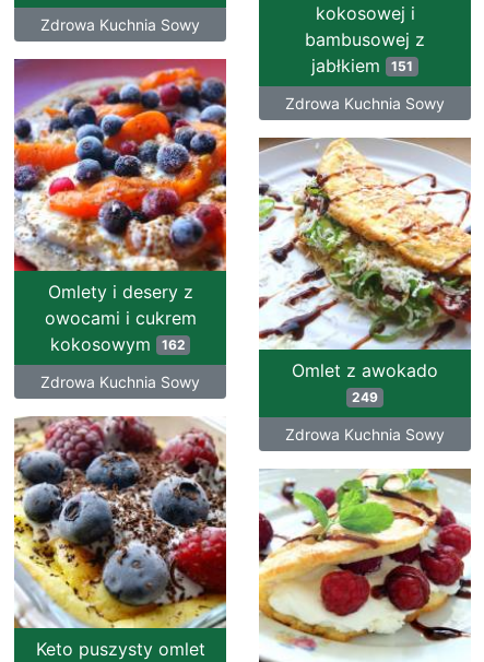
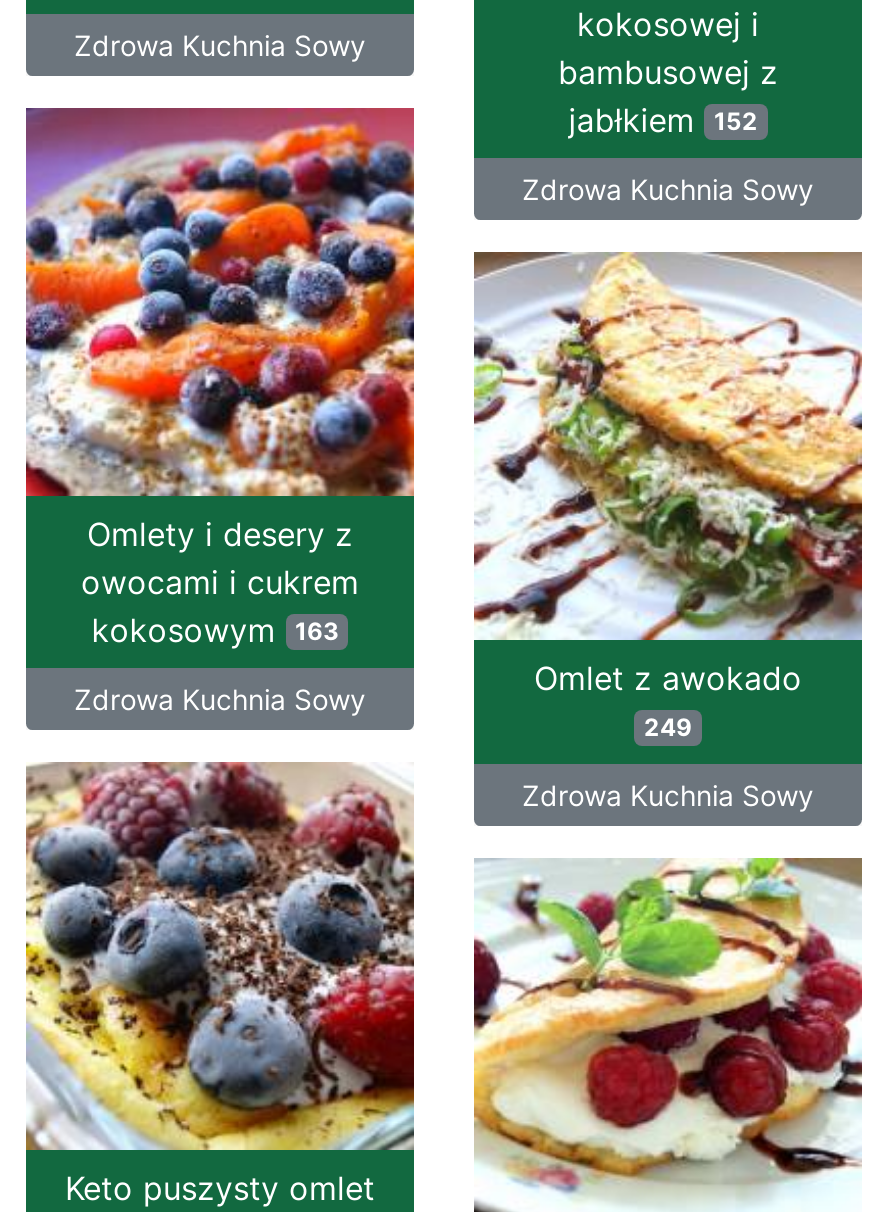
[312,55,413,76] jabłkiem 151 -> [568,100,758,140] jabłkiem 152
[50,333,185,355] kokosowym 162 -> [91,610,339,650] kokosowym 163

